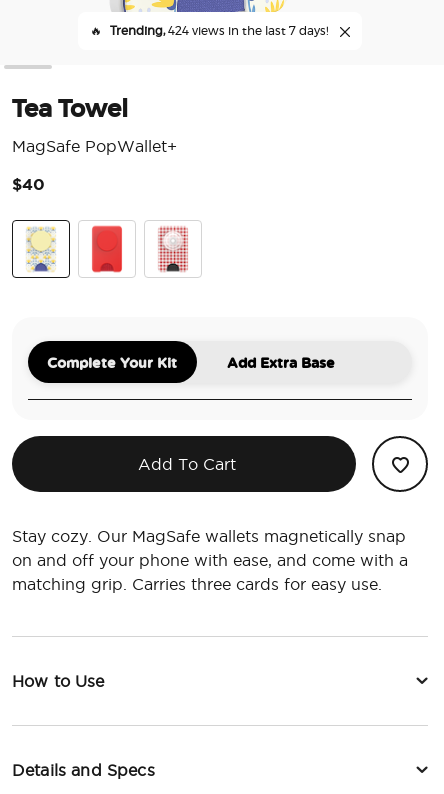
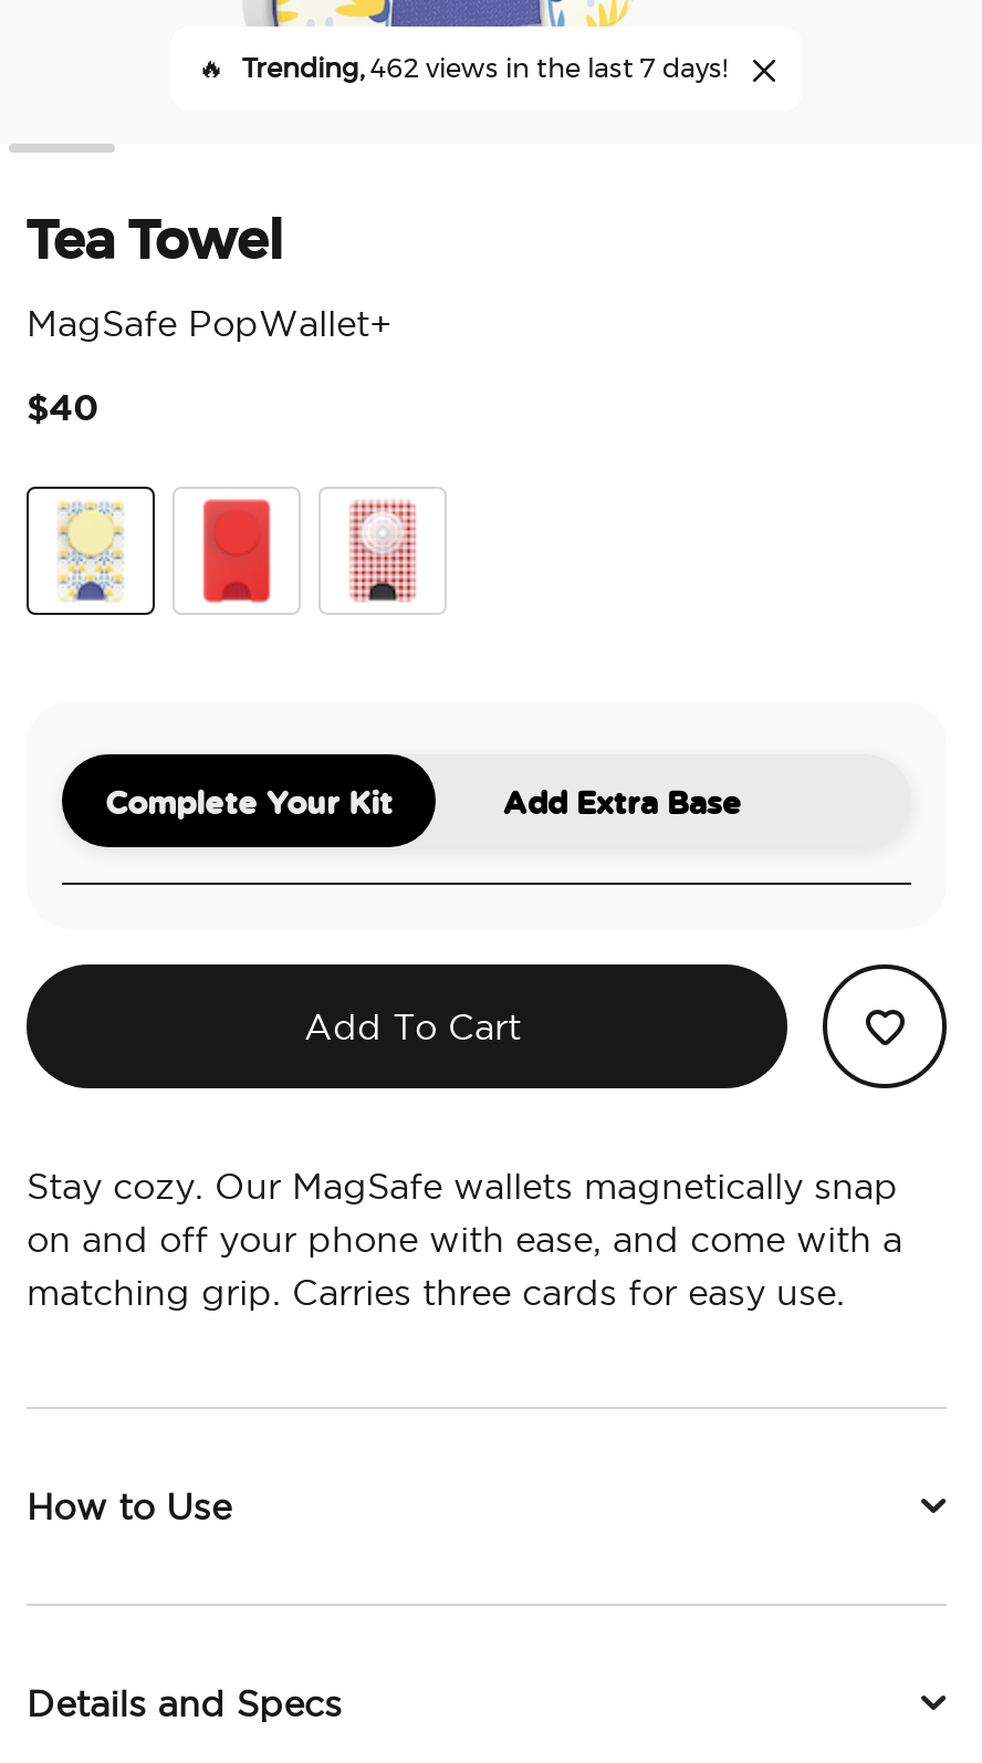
[110,25,328,37] Trending, 424 views in the last 7 days! -> [242,55,727,82] Trending, 462 views in the last 7 days!

